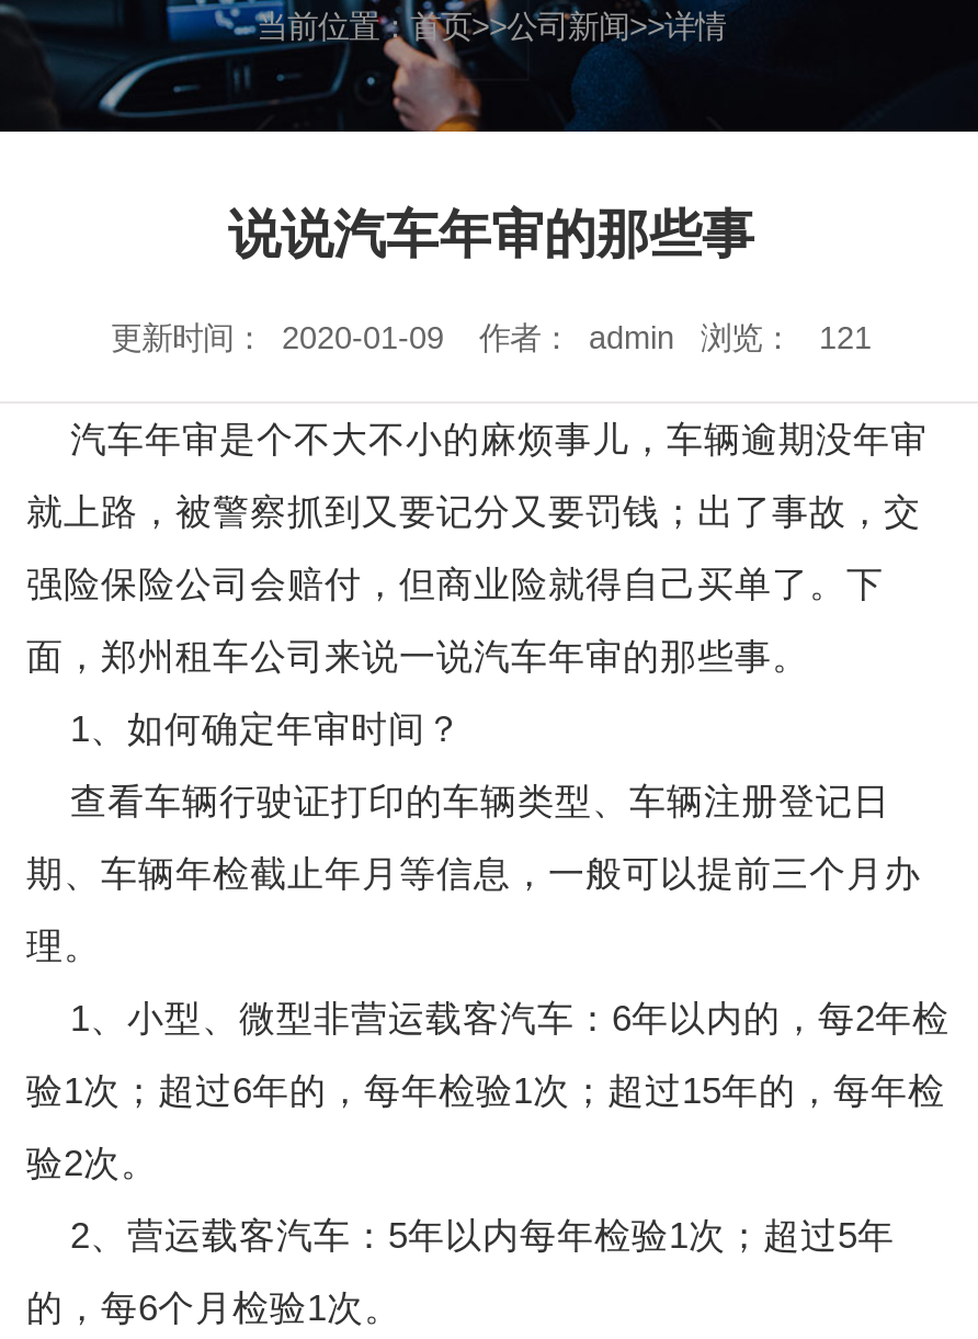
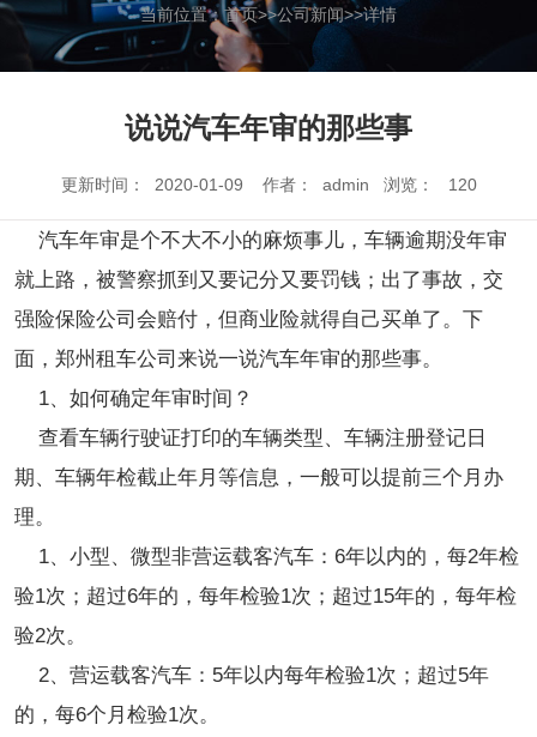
[111,320,872,355] 更新时间： 2020-01-09 作者： admin 浏览：121 -> [61,175,476,194] 更新时间： 2020-01-09 作者： admin 浏览：120

